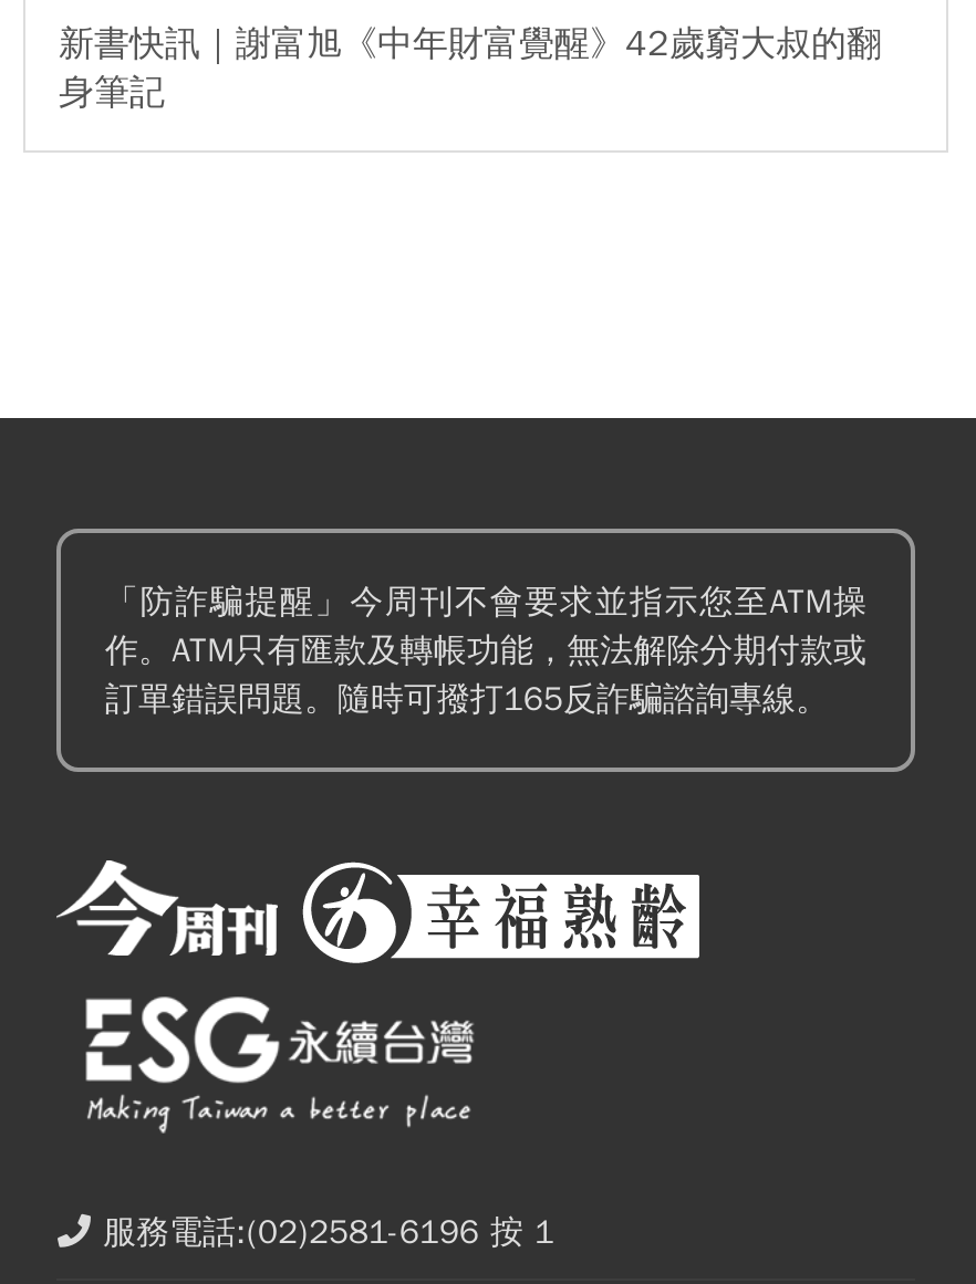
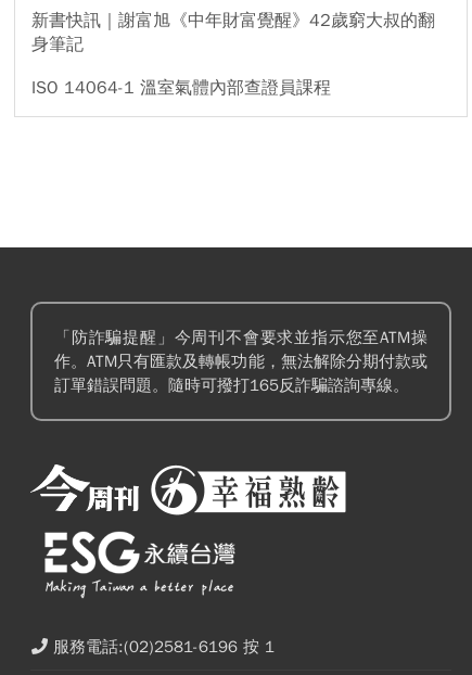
none -> [31,77,331,99] ISO 14064-1 溫室氣體內部查證員課程

